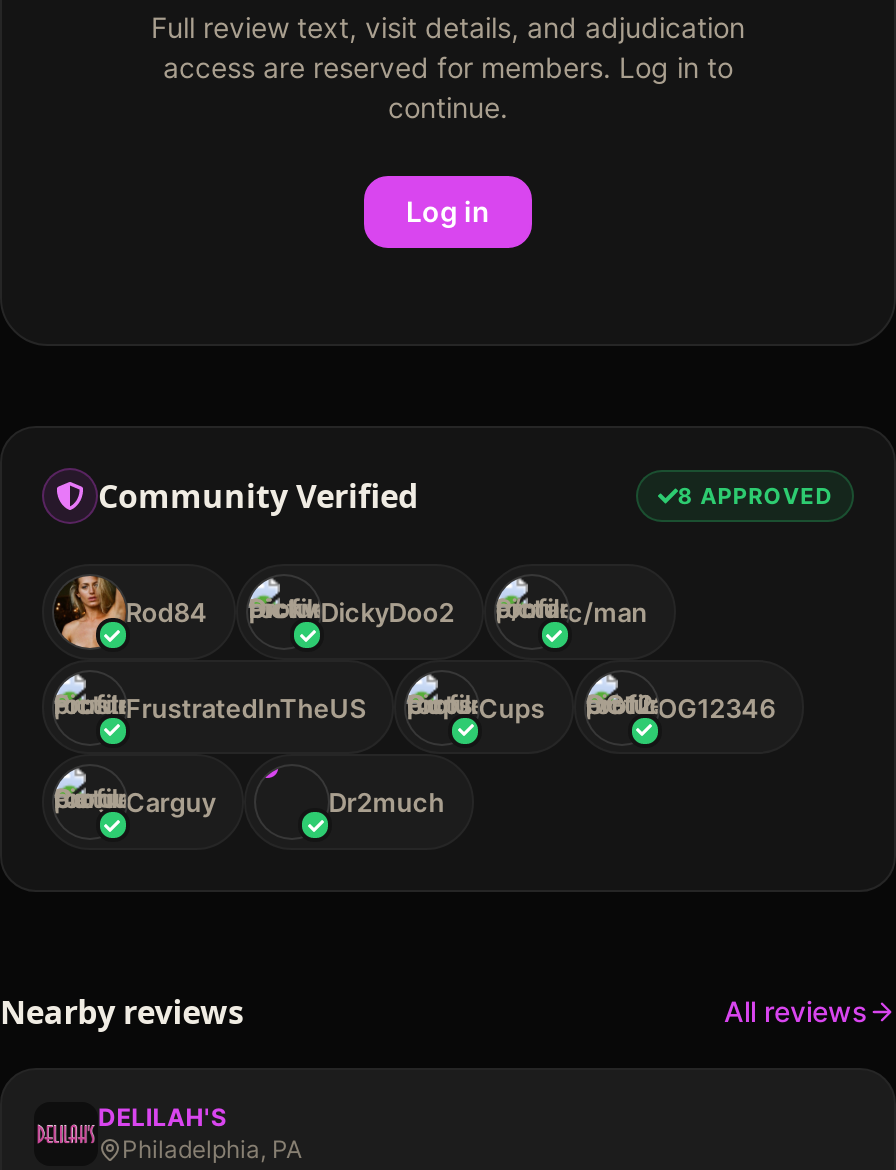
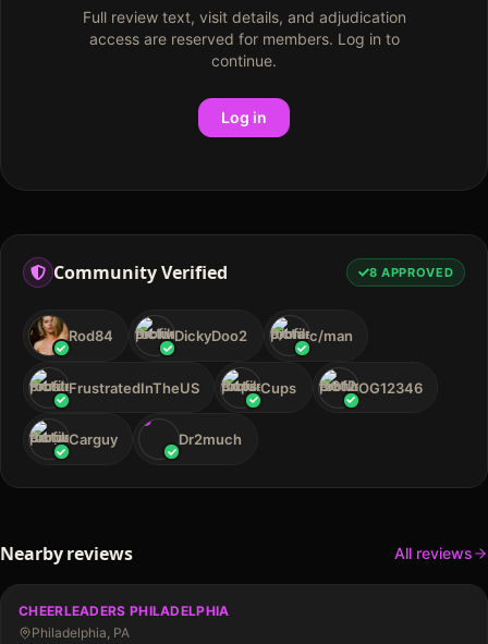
[98,1102,227,1132] DELILAH'S -> [19,602,229,619] CHEERLEADERS PHILADELPHIA

